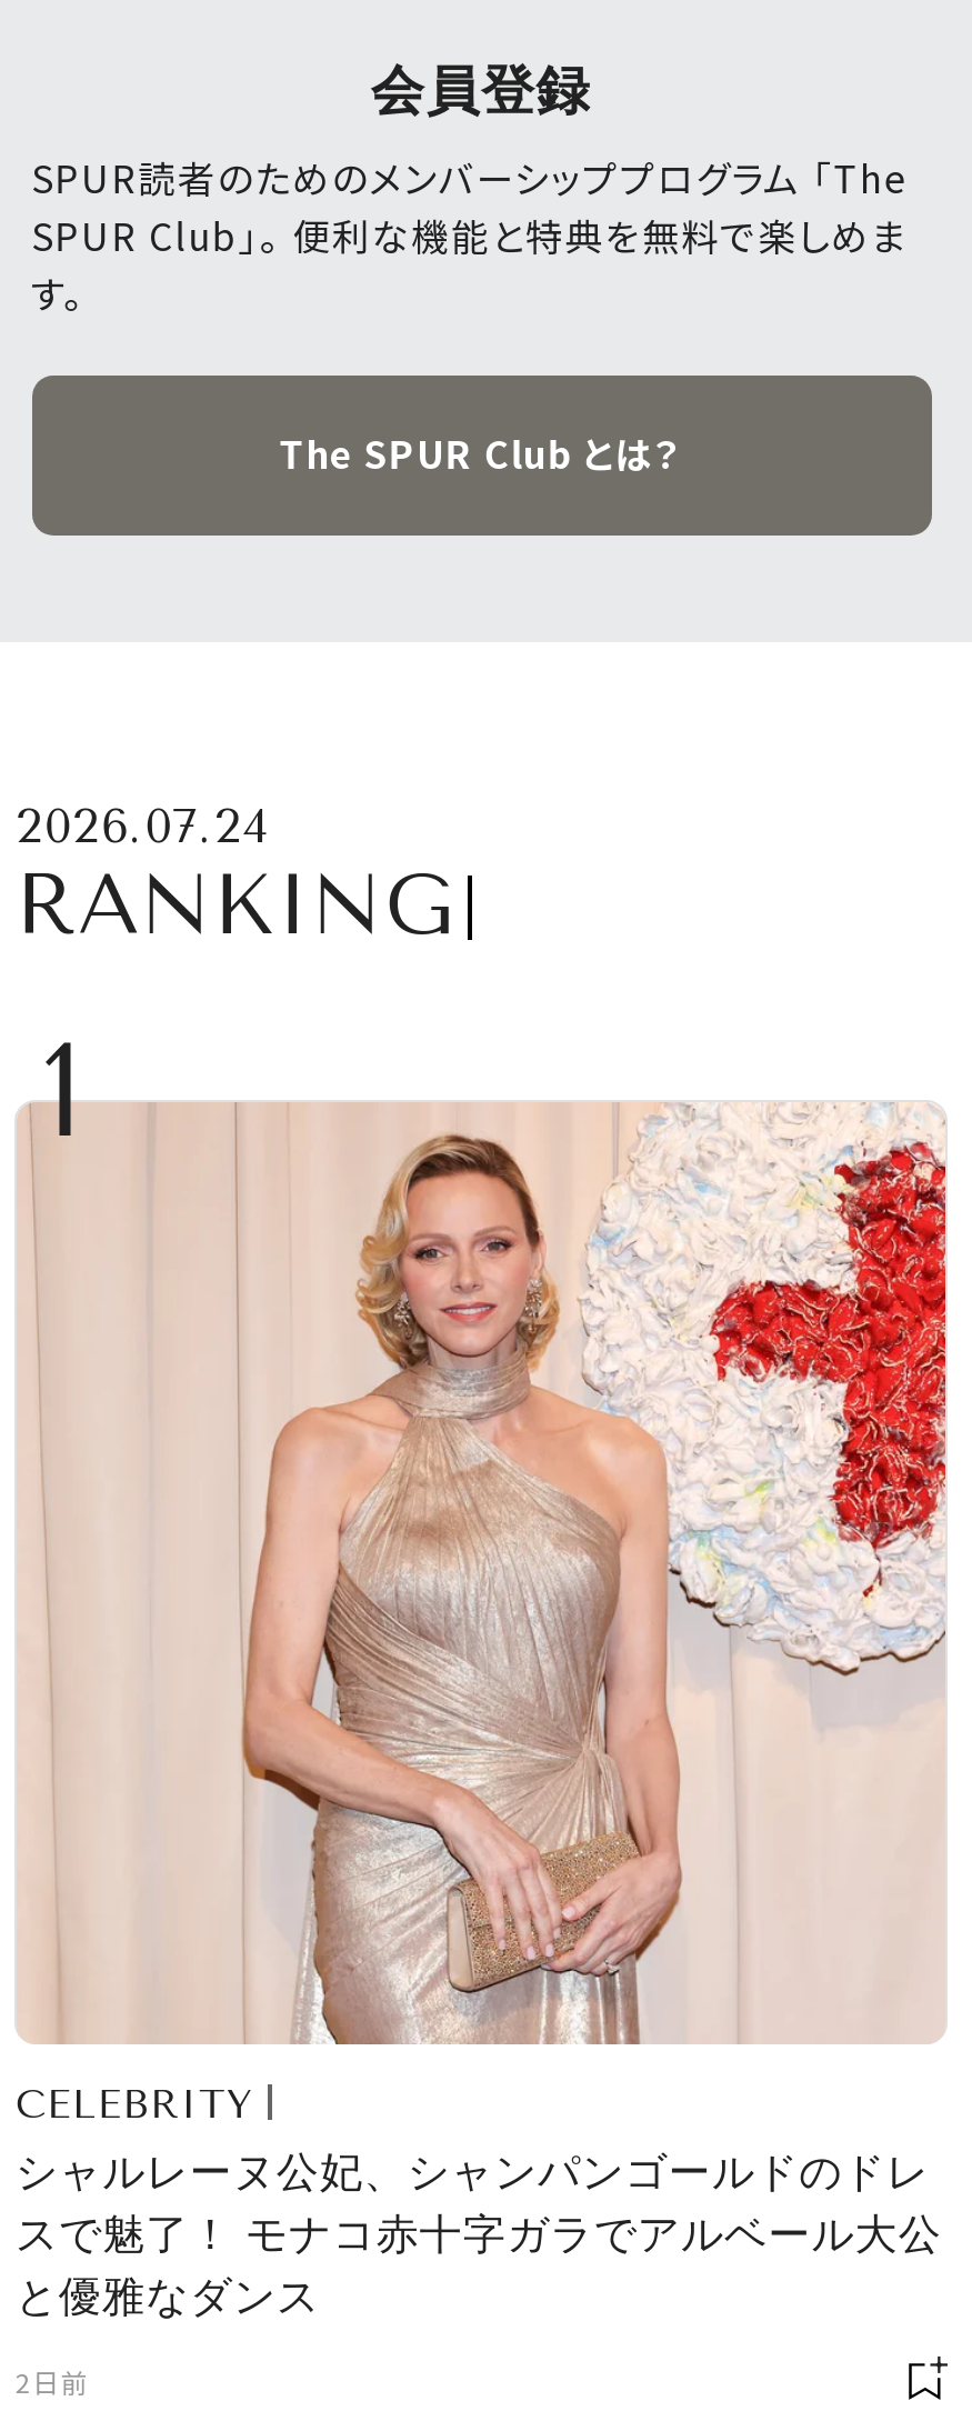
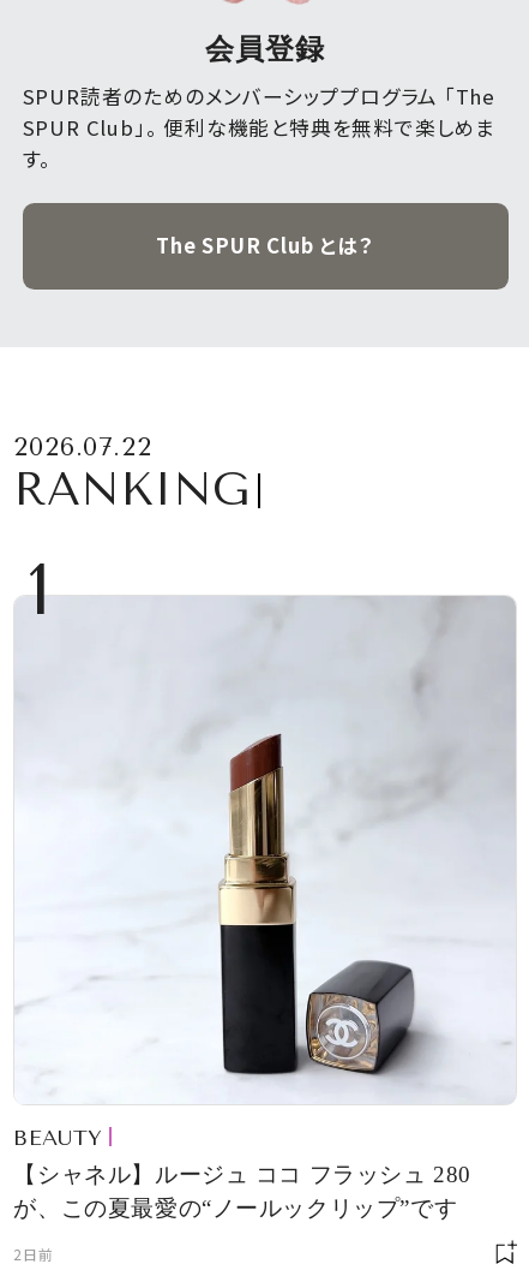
[15,798,271,854] 2026.07.24 -> [14,432,152,462] 2026.07.22
[15,1102,948,2127] [image] | CELEBRITY -> [14,596,516,1150] [image] | BEAUTY
[15,2148,942,2319] シャルレーヌ公妃、シャンパンゴールドのドレ | スで魅了！ モナコ赤十字ガラでアルベール大公 | と優雅なダンス -> [14,1161,472,1220] 【シャネル】ルージュ ココ フラッシュ 280 | が、この夏最愛の“ノールックリップ”です

